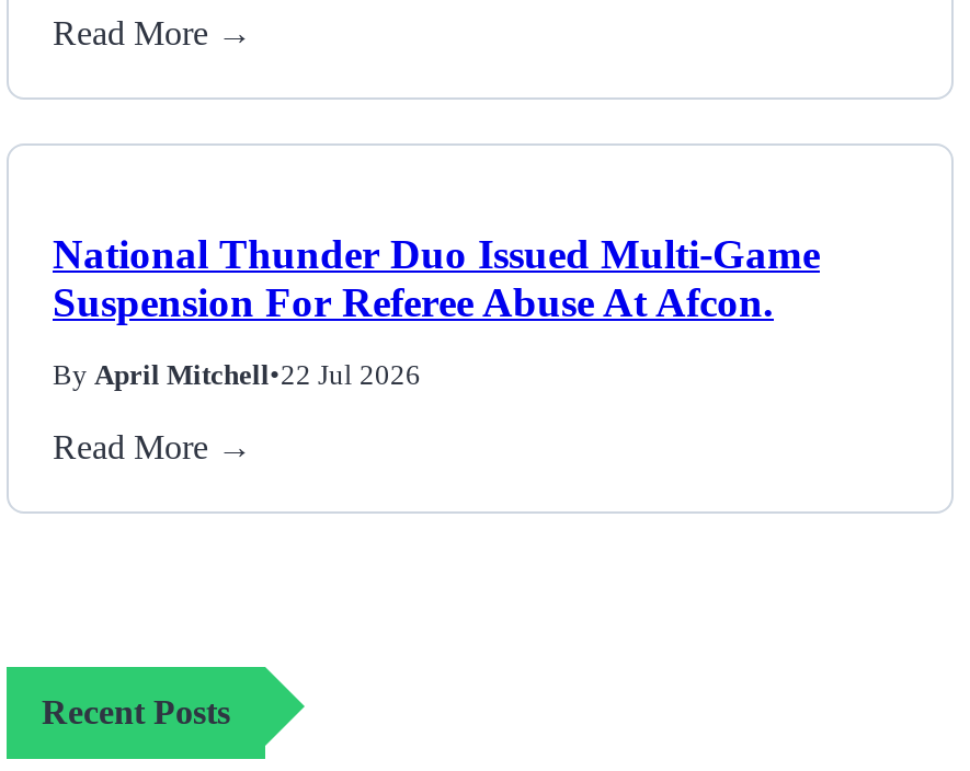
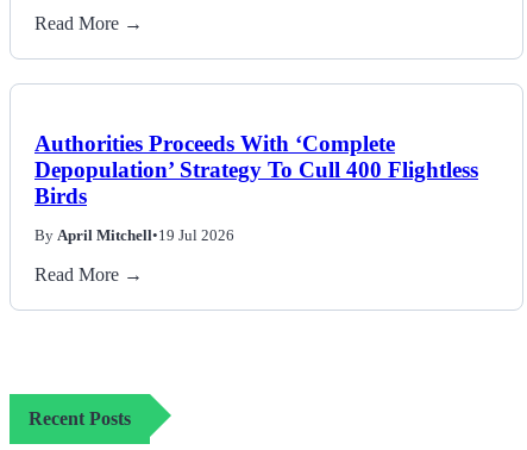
[53,232,820,326] National Thunder Duo Issued Multi-Game | Suspension For Referee Abuse At Afcon. -> [34,131,478,209] Authorities Proceeds With ‘Complete | Depopulation’ Strategy To Cull 400 Flightless | Birds
[53,361,421,392] By April Mitchell•22 Jul 2026 -> [34,228,234,245] By April Mitchell•19 Jul 2026

